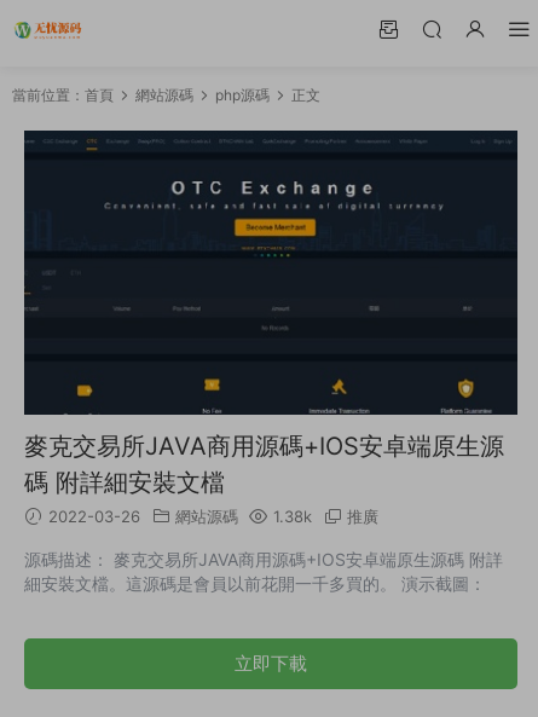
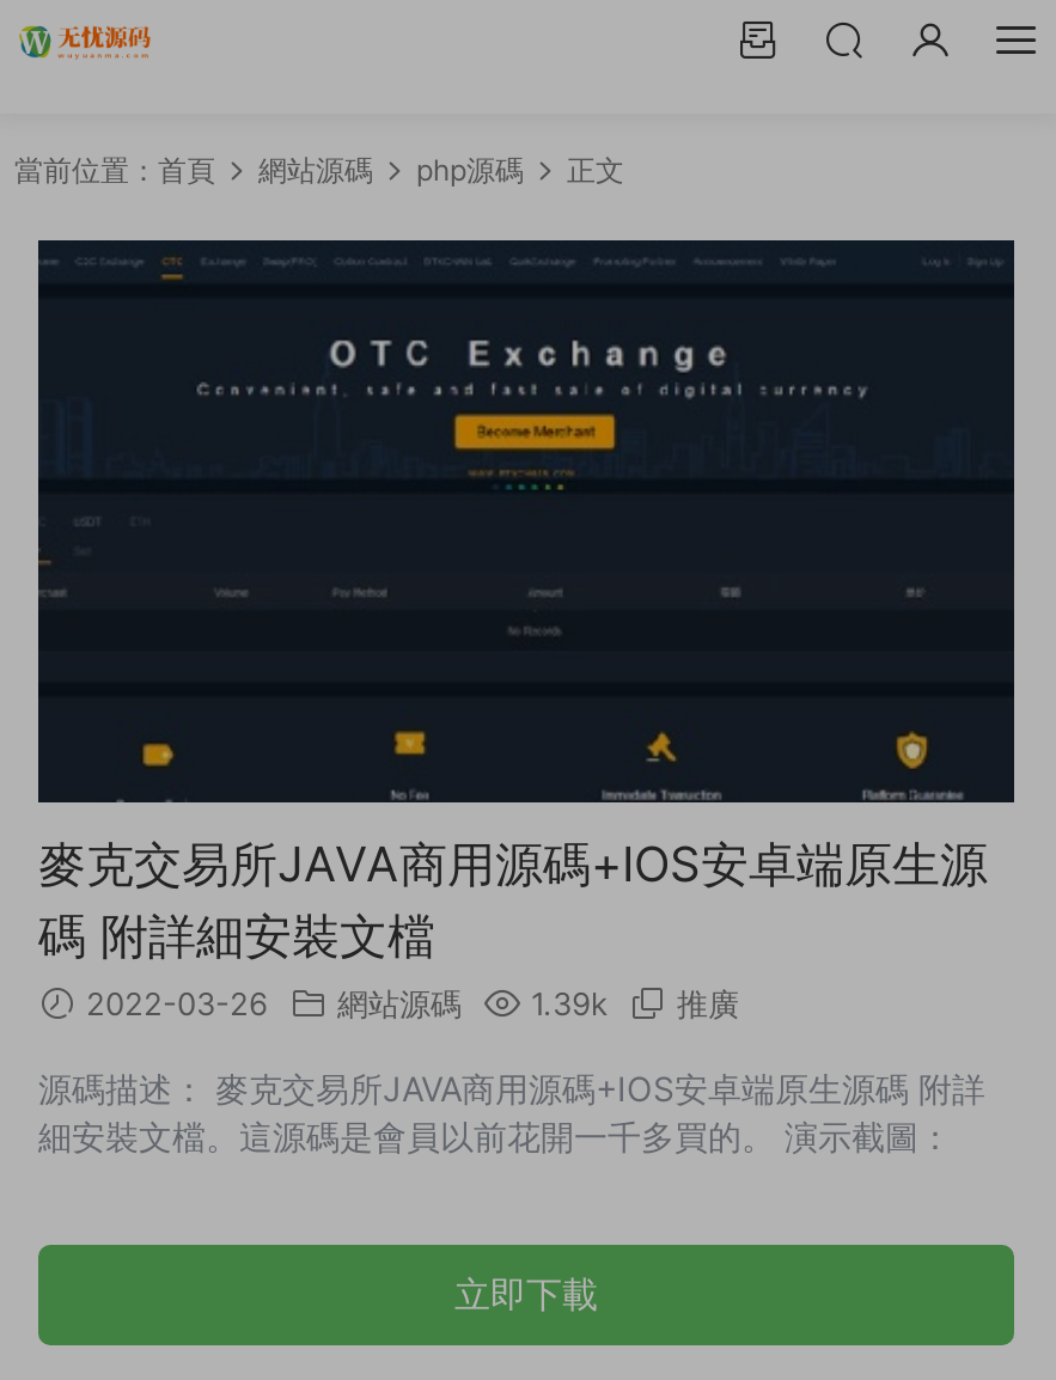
[44,506,378,525] 2022-03-26 網站源碼 1.38k 推廣 -> [77,983,739,1021] 2022-03-26 網站源碼 1.39k 推廣

